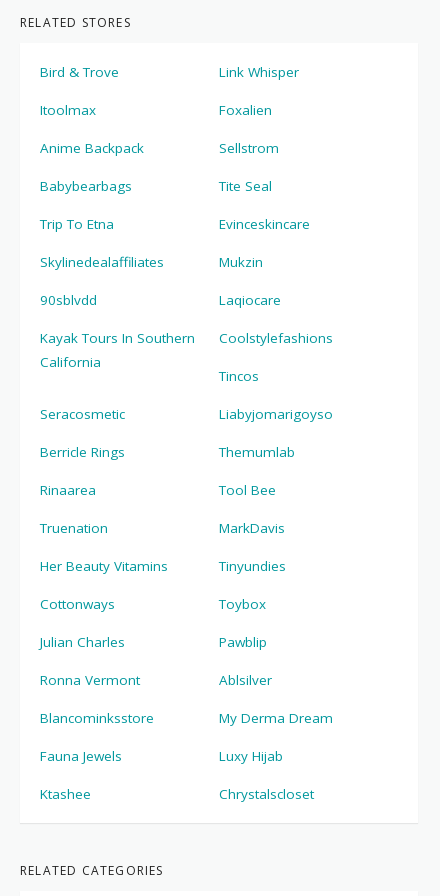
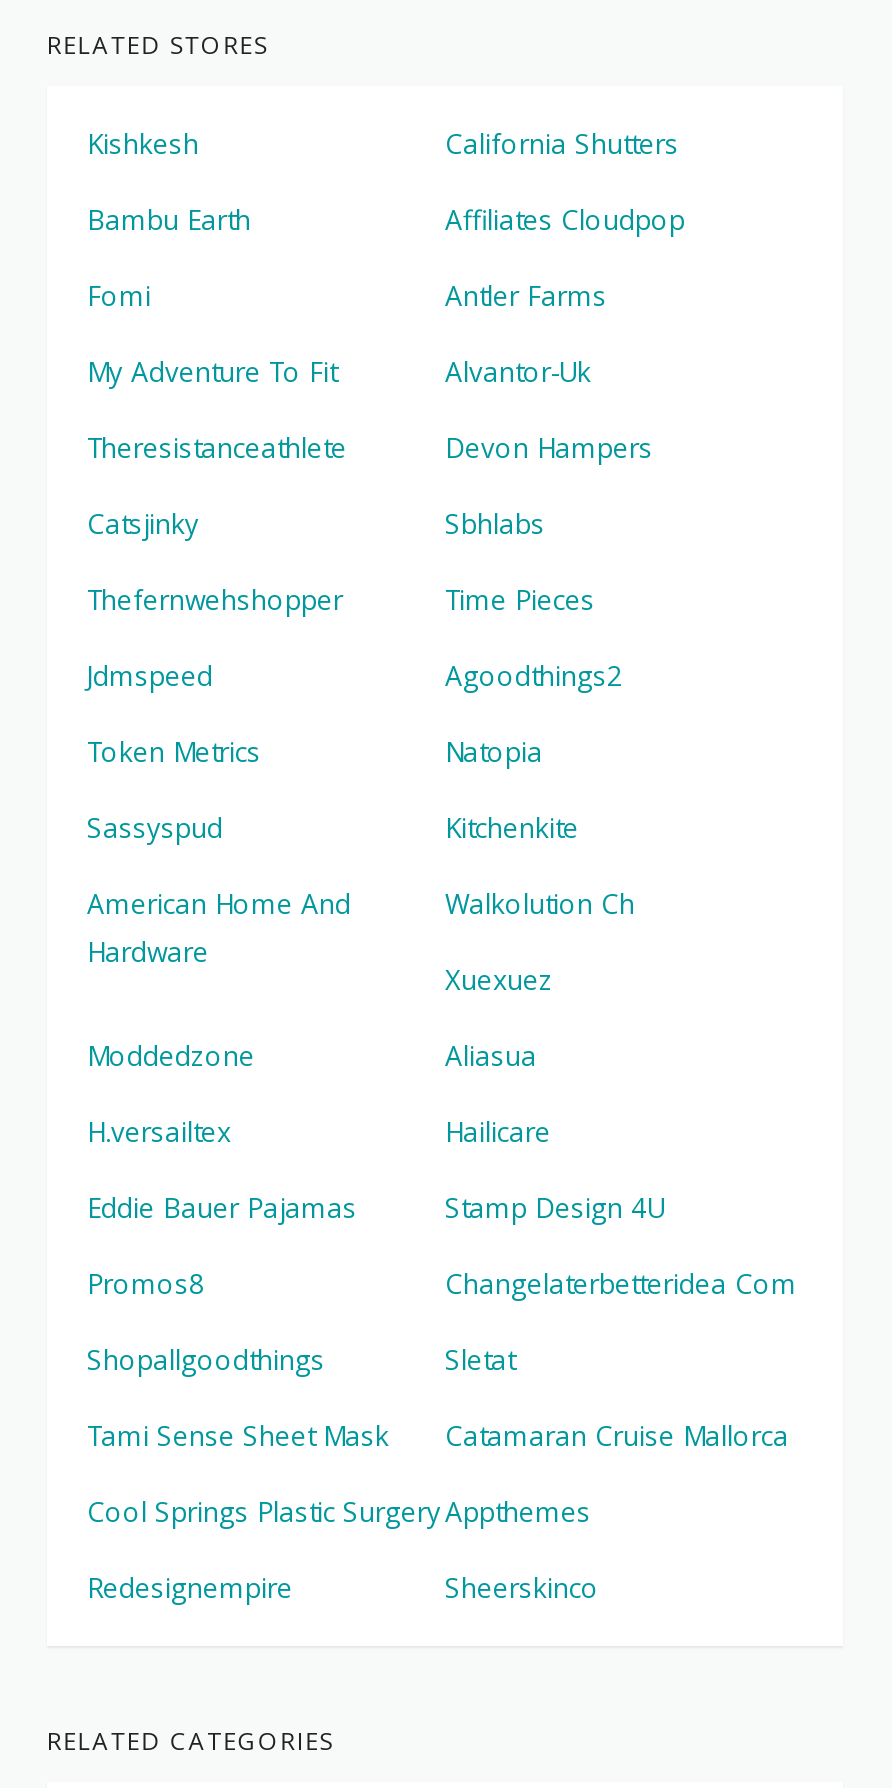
[40,63,299,81] Bird & Trove | Link Whisper -> [87,126,679,162] Kishkesh | California Shutters
[40,101,272,119] Itoolmax | Foxalien -> [87,202,685,238] Bambu Earth | Affiliates Cloudpop
[40,139,279,157] Anime Backpack | Sellstrom -> [87,278,607,314] Fomi | Antler Farms
[40,177,272,195] Babybearbags | Tite Seal -> [87,354,591,390] My Adventure To Fit | Alvantor-Uk
[40,215,310,233] Trip To Etna | Evinceskincare -> [87,430,653,466] Theresistanceathlete | Devon Hampers
[40,253,263,271] Skylinedealaffiliates | Mukzin -> [87,506,545,542] Catsjinky | Sbhlabs
[40,291,281,309] 90sblvdd | Laqiocare -> [87,582,595,618] Thefernwehshopper | Time Pieces
[40,329,195,371] Kayak Tours In Southern | California -> [87,658,623,694] Jdmspeed | Agoodthings2
[219,329,333,347] Coolstylefashions -> [87,734,543,770] Token Metrics | Natopia
[219,367,259,385] Tincos -> [87,810,579,846] Sassyspud | Kitchenkite
[40,405,333,423] Seracosmetic | Liabyjomarigoyso -> [87,886,351,970] American Home And | Hardware
[40,443,295,461] Berricle Rings | Themumlab -> [445,886,635,922] Walkolution Ch
[40,481,276,499] Rinaarea | Tool Bee -> [445,962,553,998] Xuexuez
[40,519,285,537] Truenation | MarkDavis -> [87,1038,537,1074] Moddedzone | Aliasua
[40,557,286,575] Her Beauty Vitamins | Tinyundies -> [87,1114,551,1150] H.versailtex | Hailicare
[40,595,266,613] Cottonways | Toybox -> [87,1190,665,1226] Eddie Bauer Pajamas | Stamp Design 4U
[40,633,267,651] Julian Charles | Pawblip -> [87,1266,797,1302] Promos8 | Changelaterbetteridea Com
[40,671,272,689] Ronna Vermont | Ablsilver -> [87,1342,515,1378] Shopallgoodthings | Sletat
[40,709,333,727] Blancominksstore | My Derma Dream -> [87,1418,789,1454] Tami Sense Sheet Mask | Catamaran Cruise Mallorca
[40,747,283,765] Fauna Jewels | Luxy Hijab -> [87,1494,591,1530] Cool Springs Plastic Surgery Appthemes
[40,785,314,803] Ktashee | Chrystalscloset -> [87,1570,599,1606] Redesignempire | Sheerskinco

